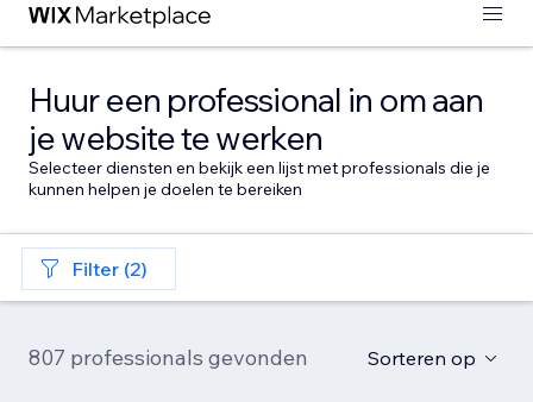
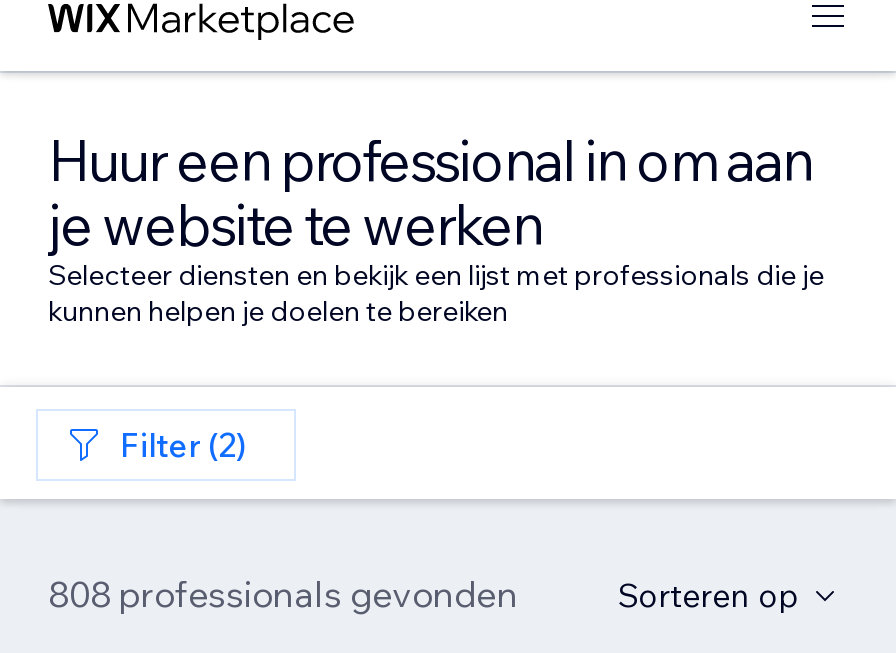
[29,344,308,371] 807 professionals gevonden -> [48,571,518,617] 808 professionals gevonden

